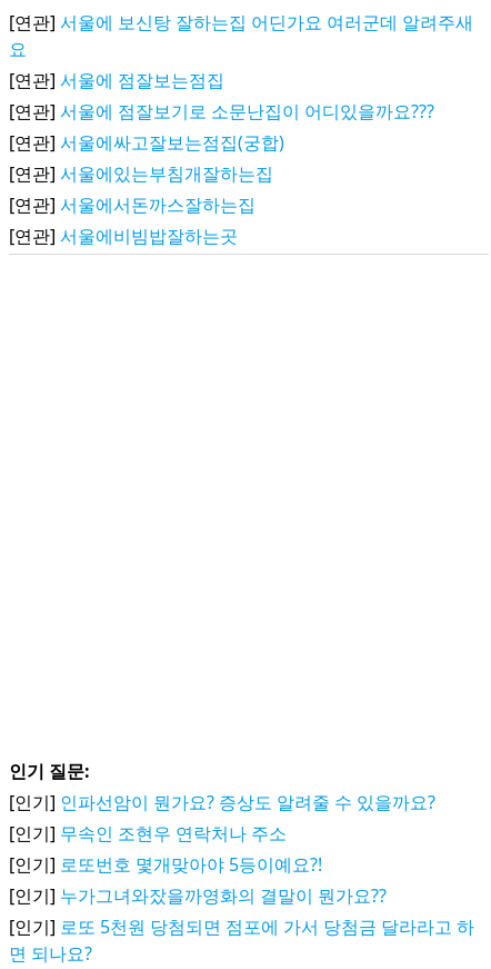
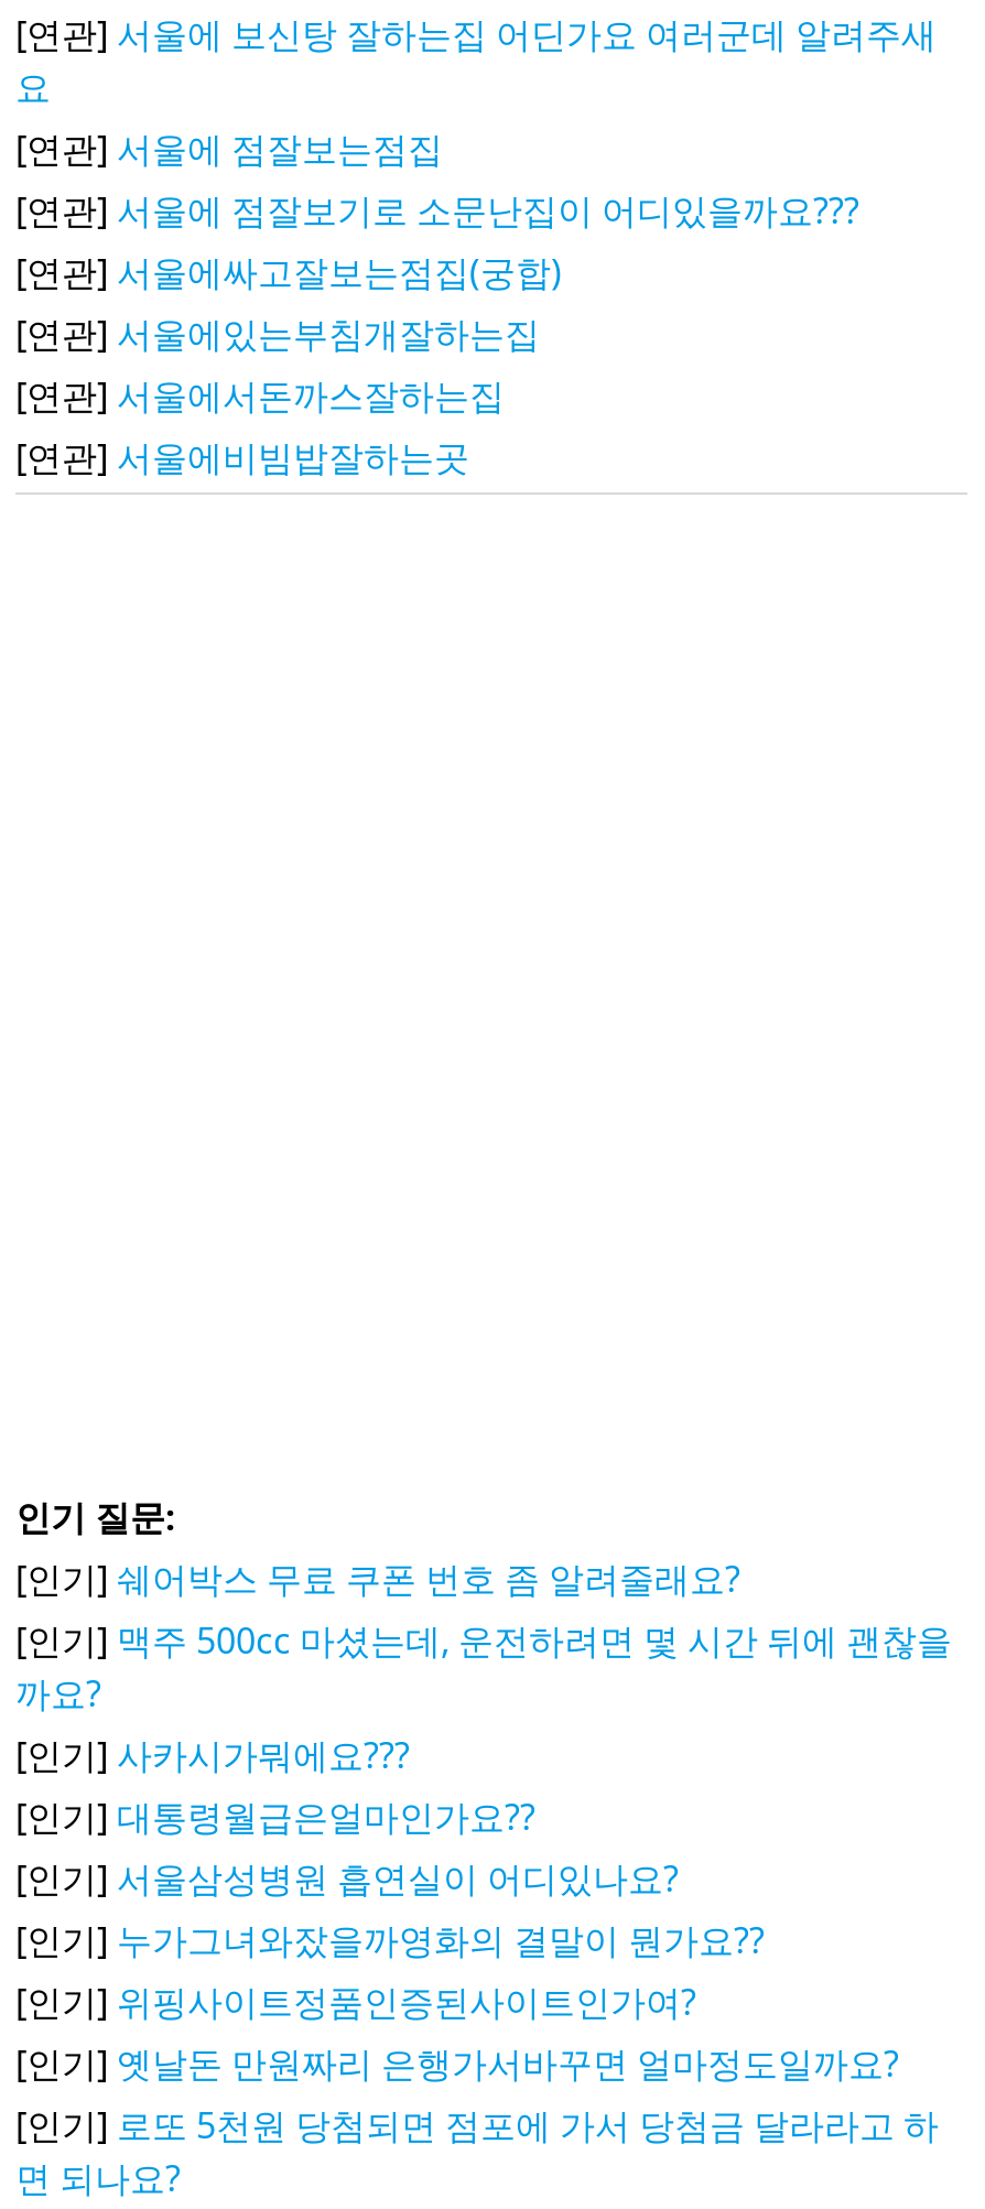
[9,790,435,877] [인기] 인파선암이 뭔가요? 증상도 알려줄 수 있을까요? | [인기] 무속인 조현우 연락처나 주소 | [인기] 로또번호 몇개맞아야 5등이예요?! -> [15,1555,952,1903] [인기] 쉐어박스 무료 쿠폰 번호 좀 알려줄래요? | [인기] 맥주 500cc 마셨는데, 운전하려면 몇 시간 뒤에 괜찮을 | 까요? | [인기] 사카시가뭐에요??? | [인기] 대통령월급은얼마인가요?? | [인기] 서울삼성병원 흡연실이 어디있나요?
none -> [15,1978,899,2088] [인기] 위핑사이트정품인증된사이트인가여? | [인기] 옛날돈 만원짜리 은행가서바꾸면 얼마정도일까요?

